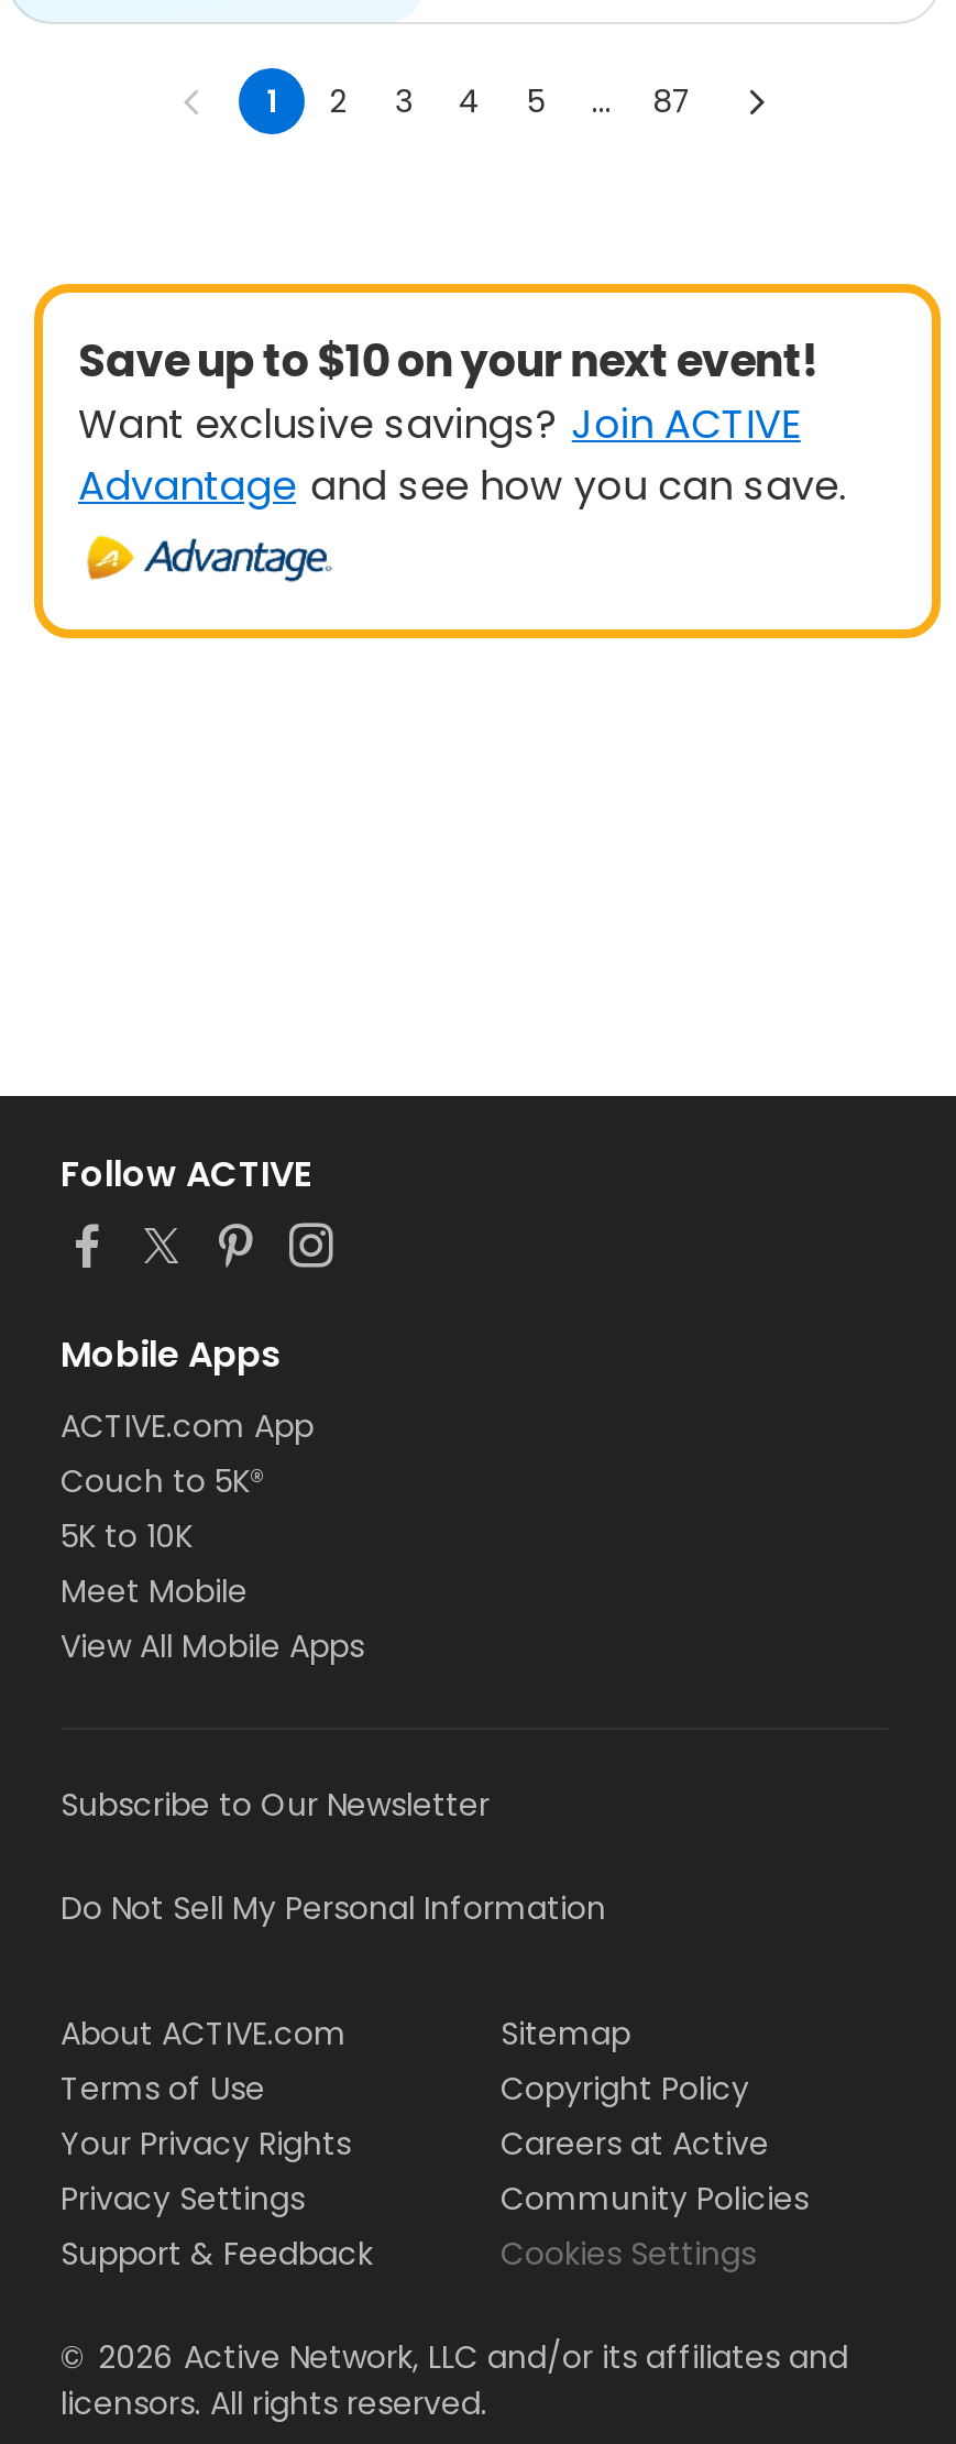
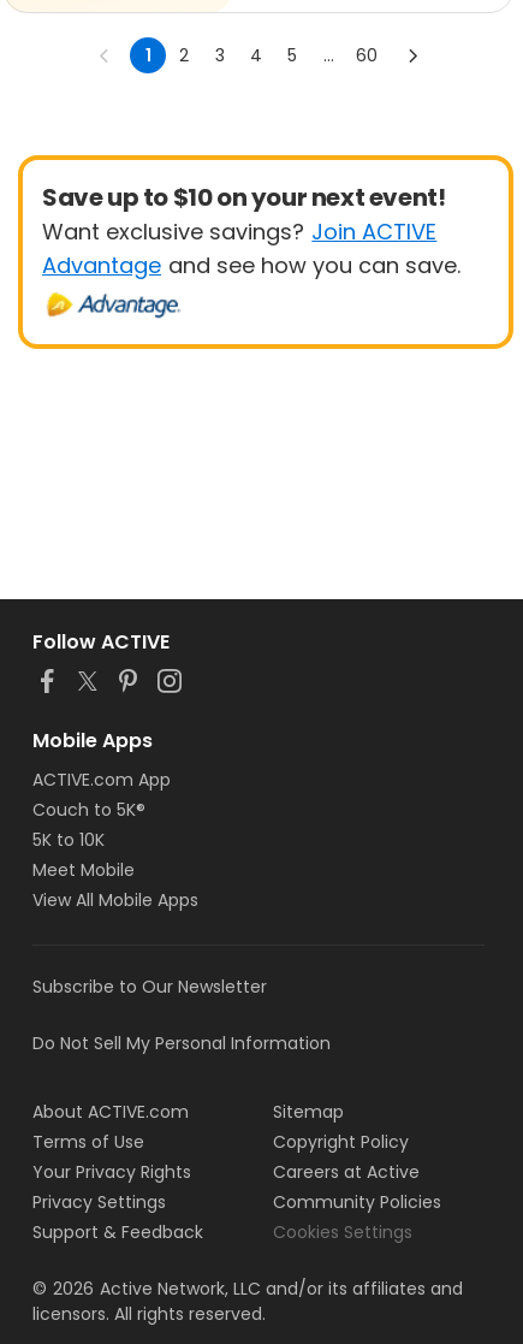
[652,79,692,123] 87 -> [356,43,378,67] 60

